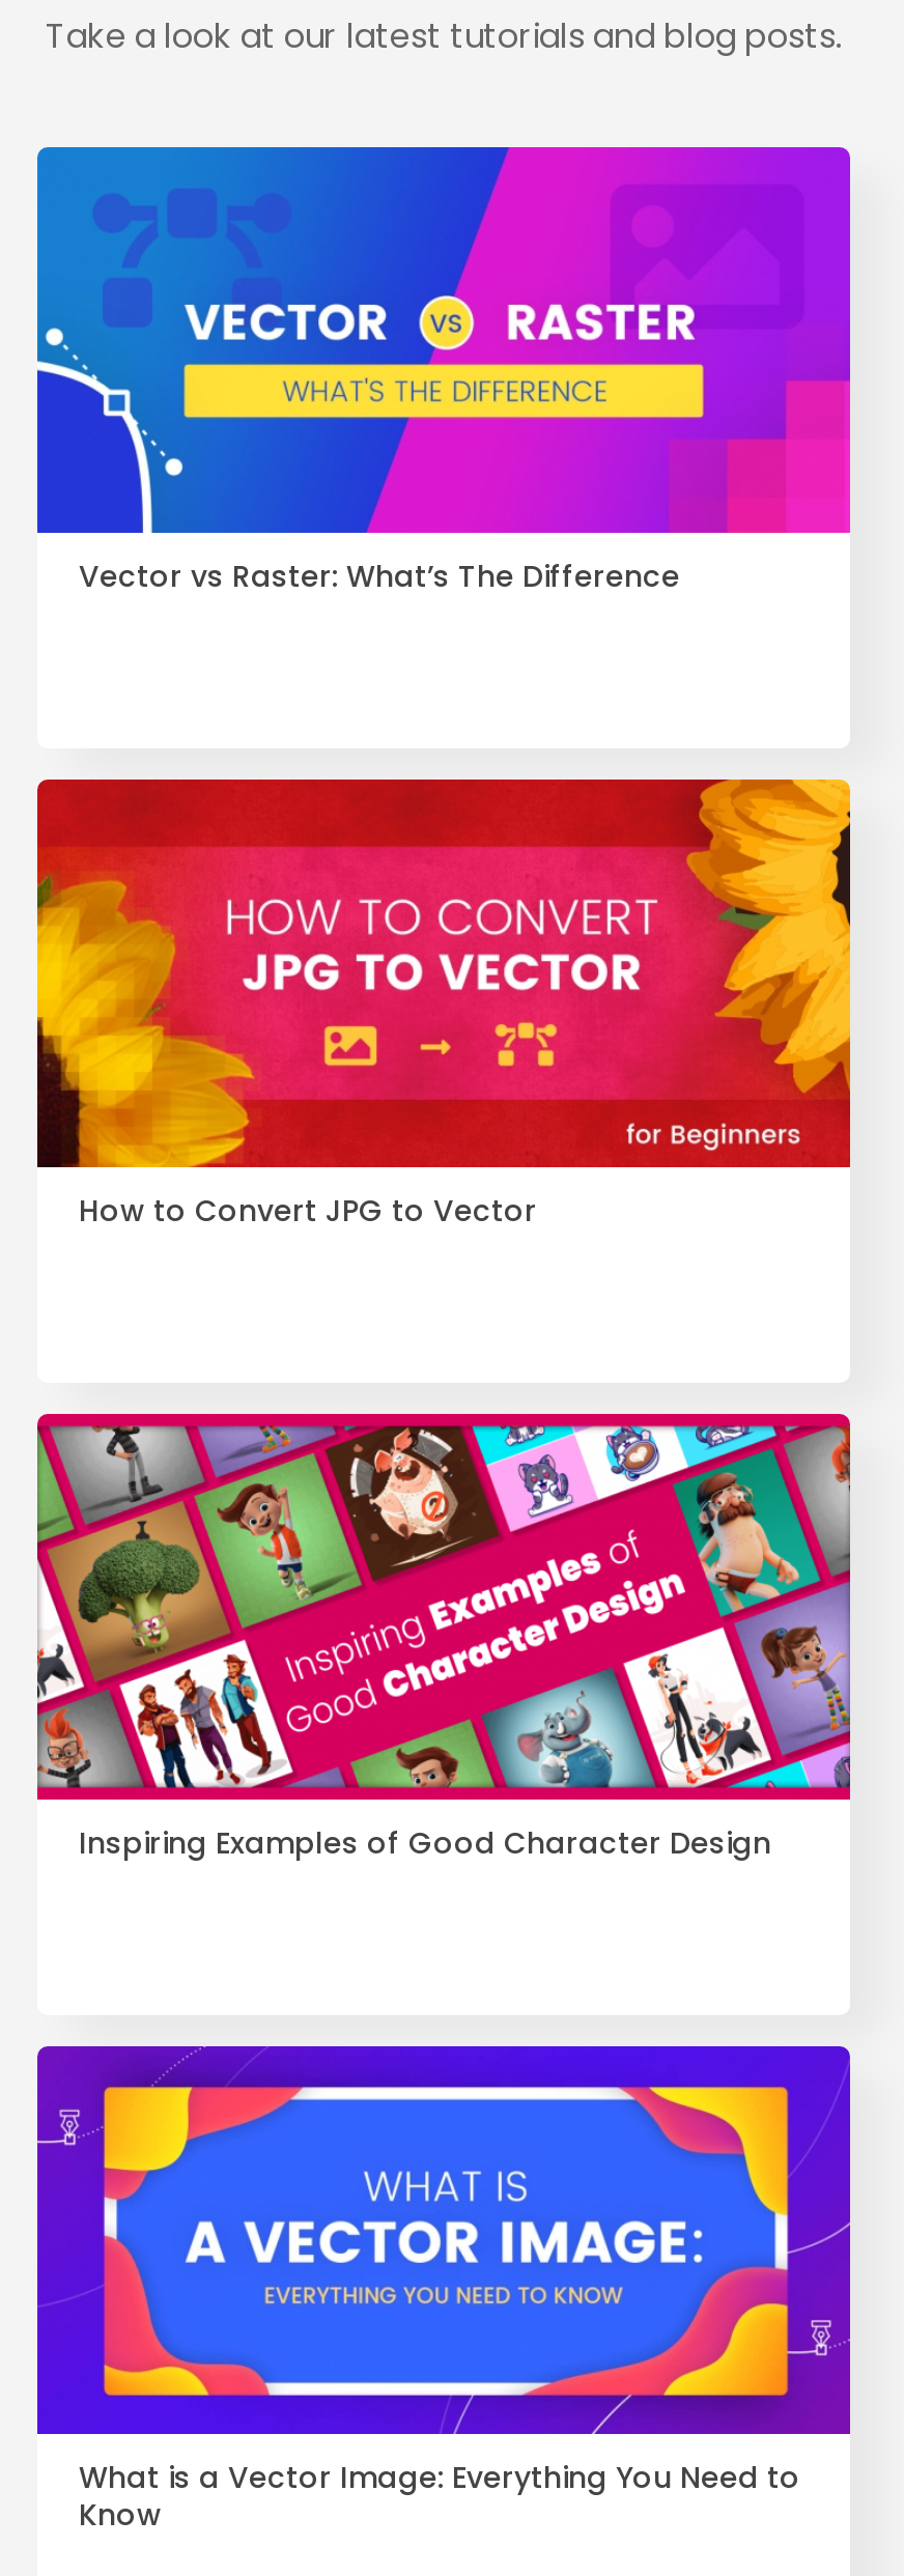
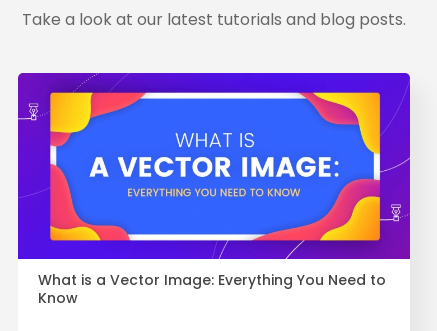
[35,145,852,597] [image] | Vector vs Raster: What’s The Difference -> none
[35,777,852,1231] [image] | How to Convert JPG to Vector -> none
[35,1410,852,1864] [image] | Inspiring Examples of Good Character Design -> none

